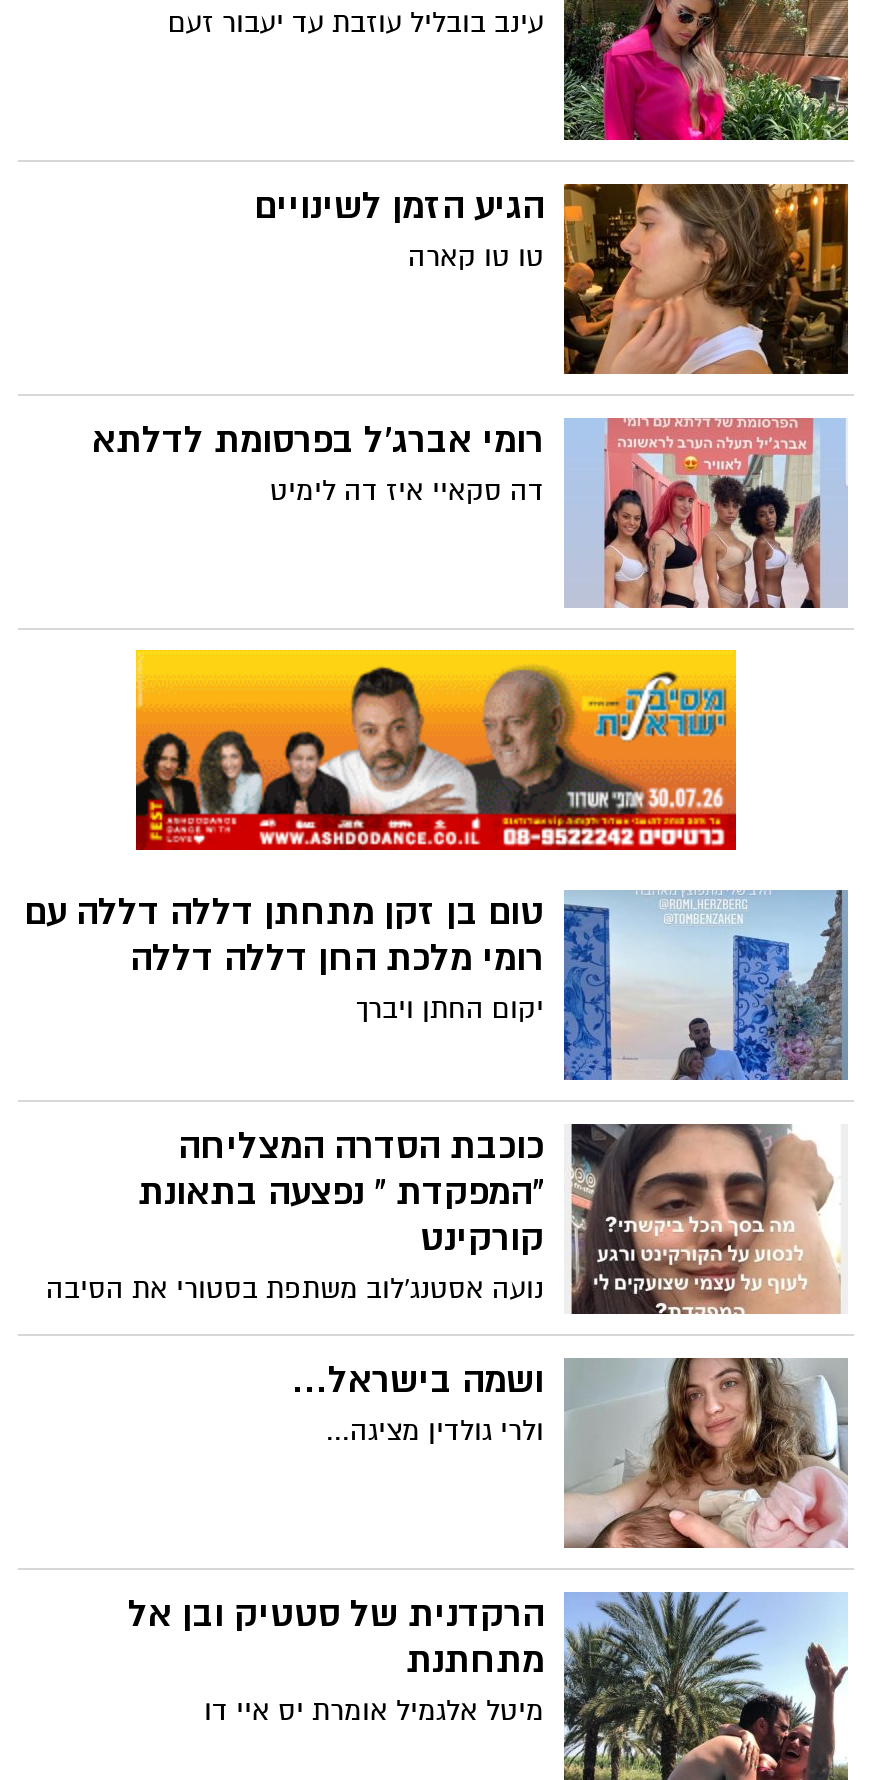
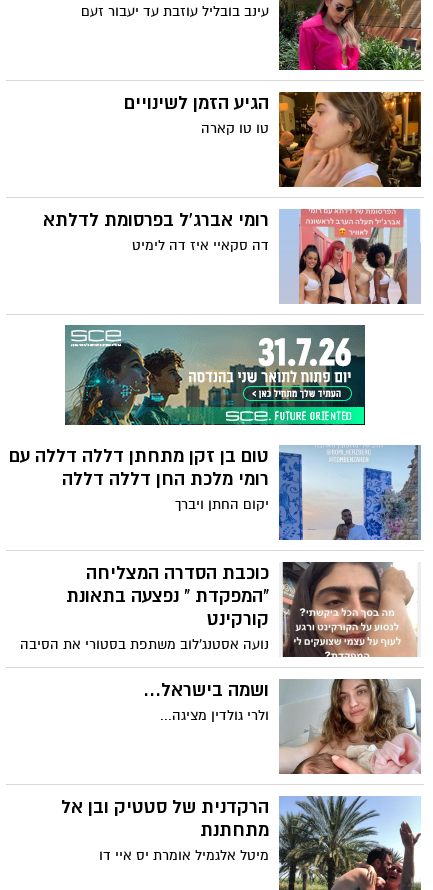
[134,648,738,852] [image] -> [64,324,366,426] [image]

